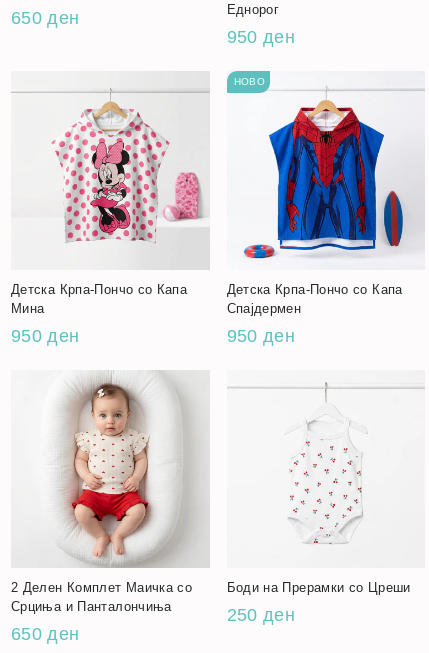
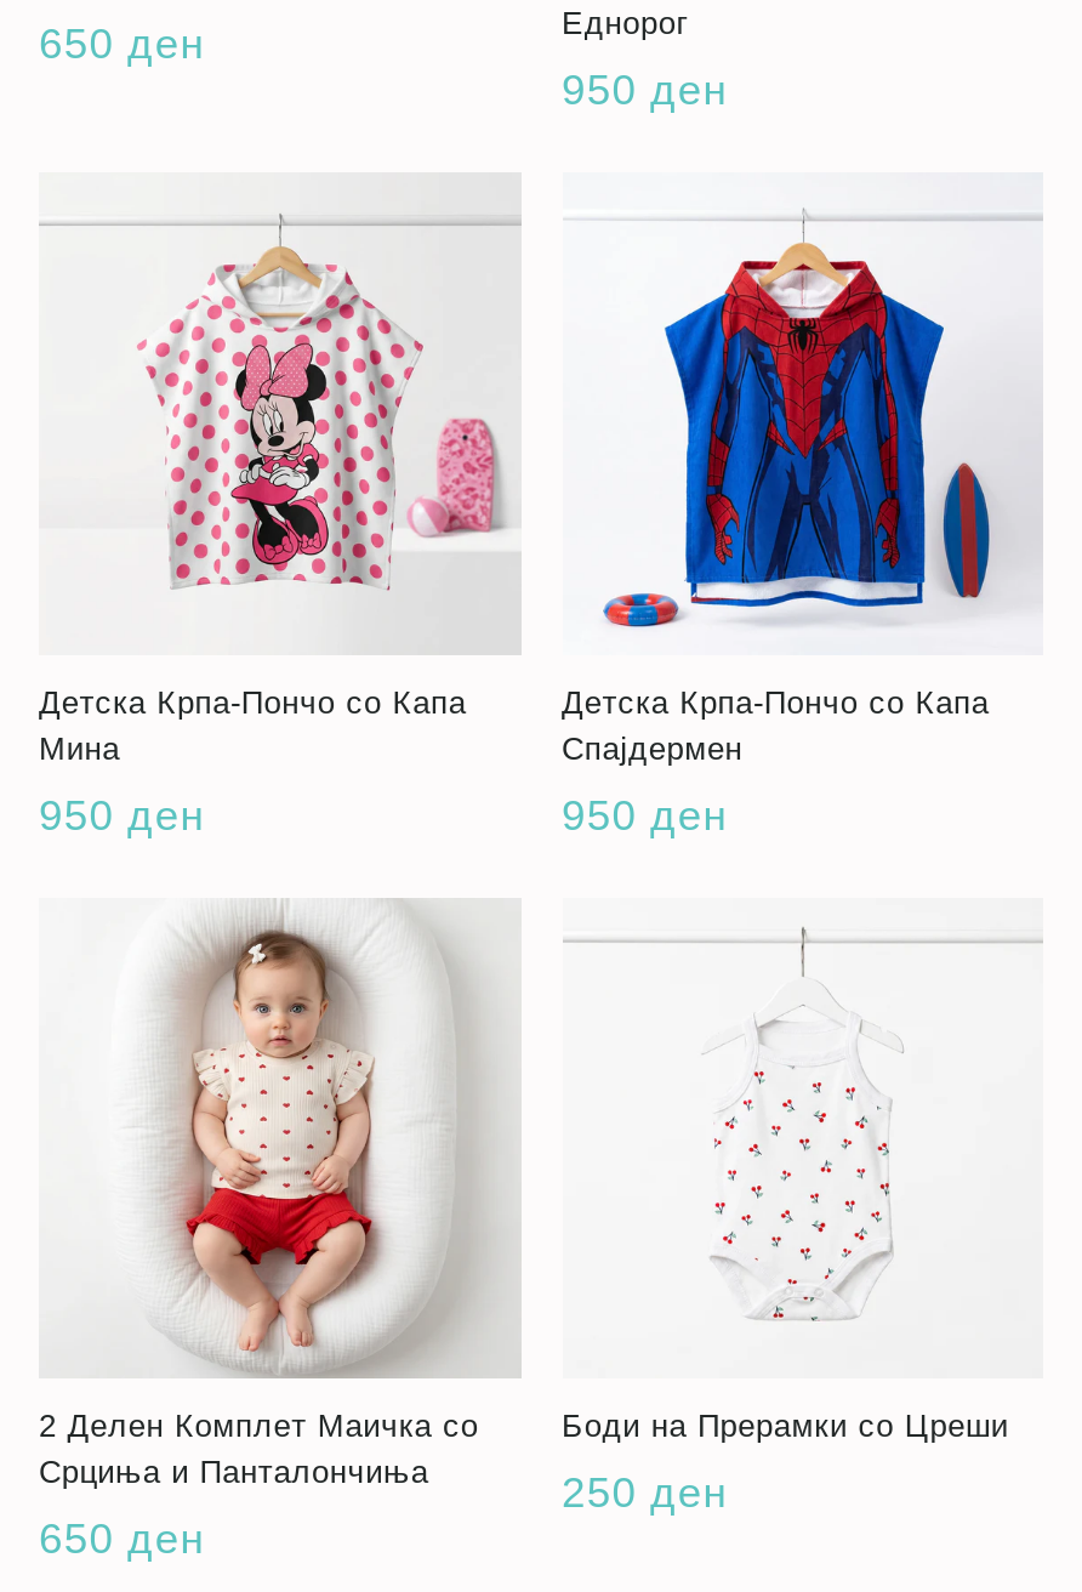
[233,76,265,87] НОВО -> none

